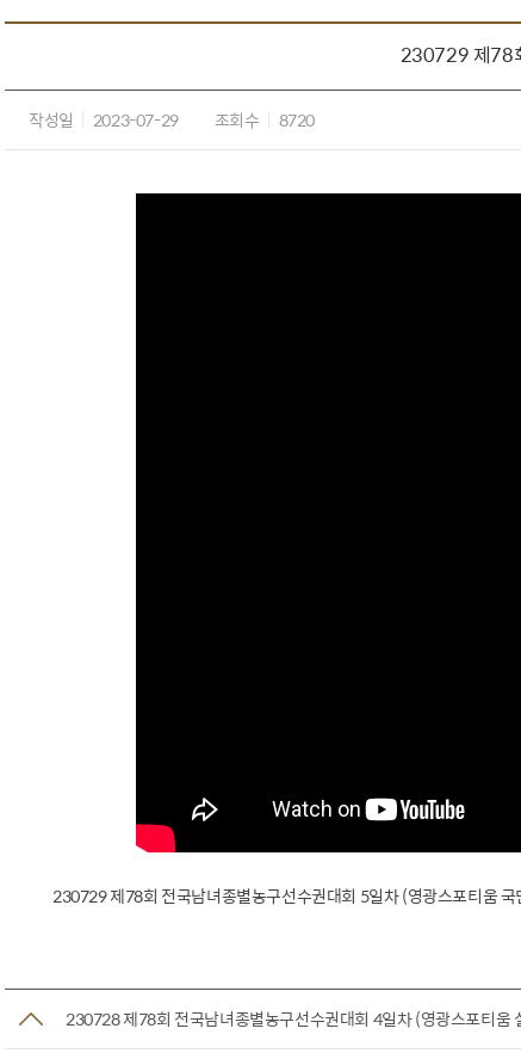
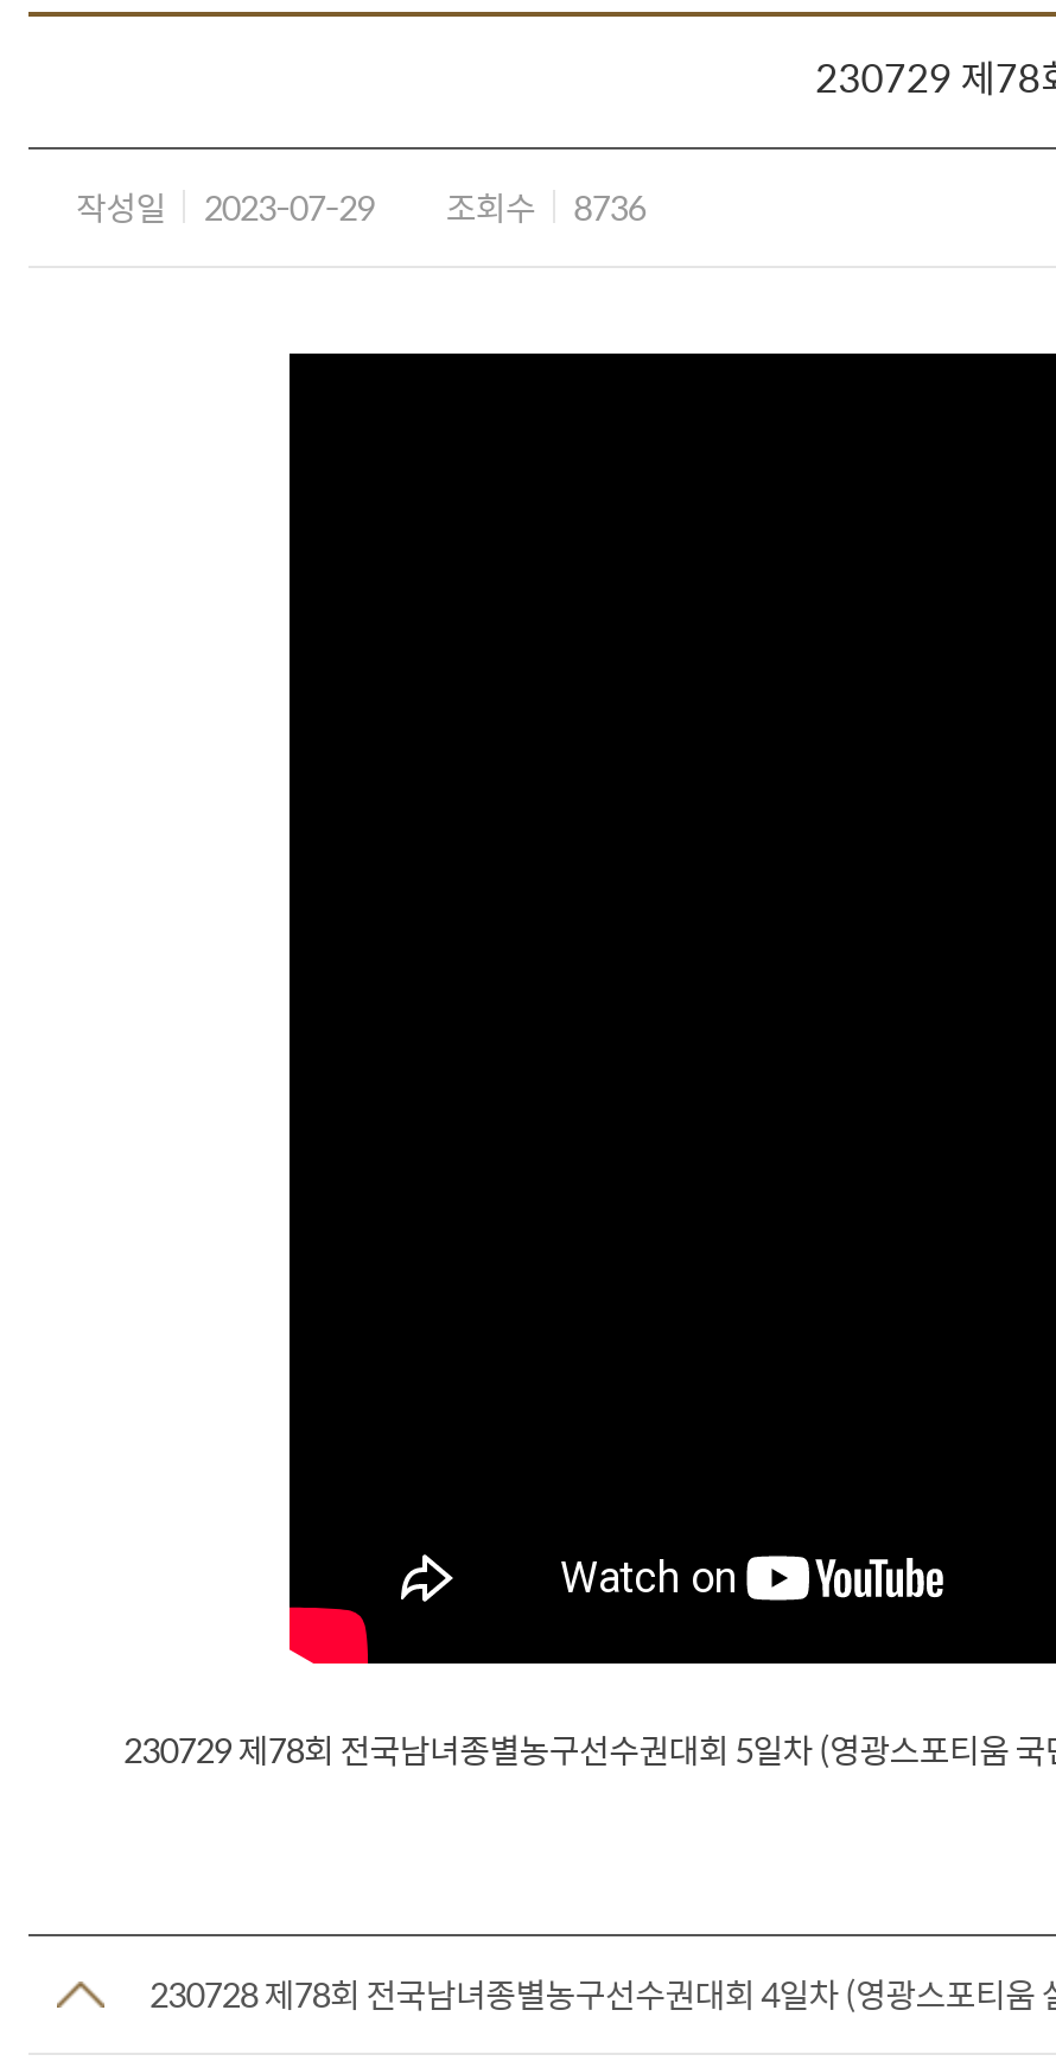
[29,106,315,133] 작성일 2023-07-29 조회수 8720 -> [76,180,645,233] 작성일 2023-07-29 조회수 8736

